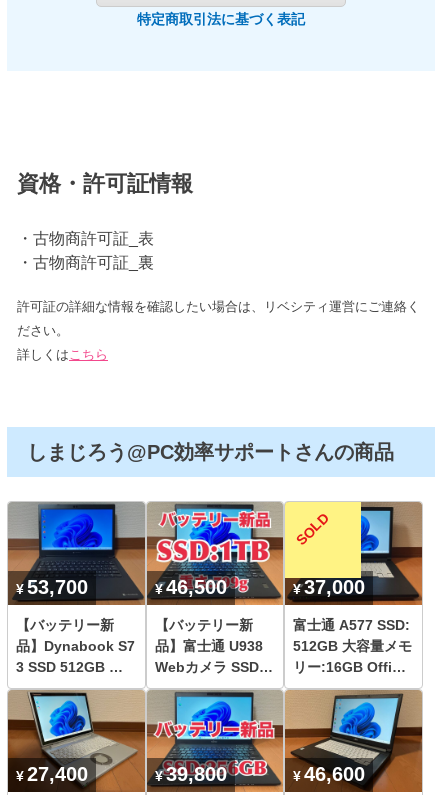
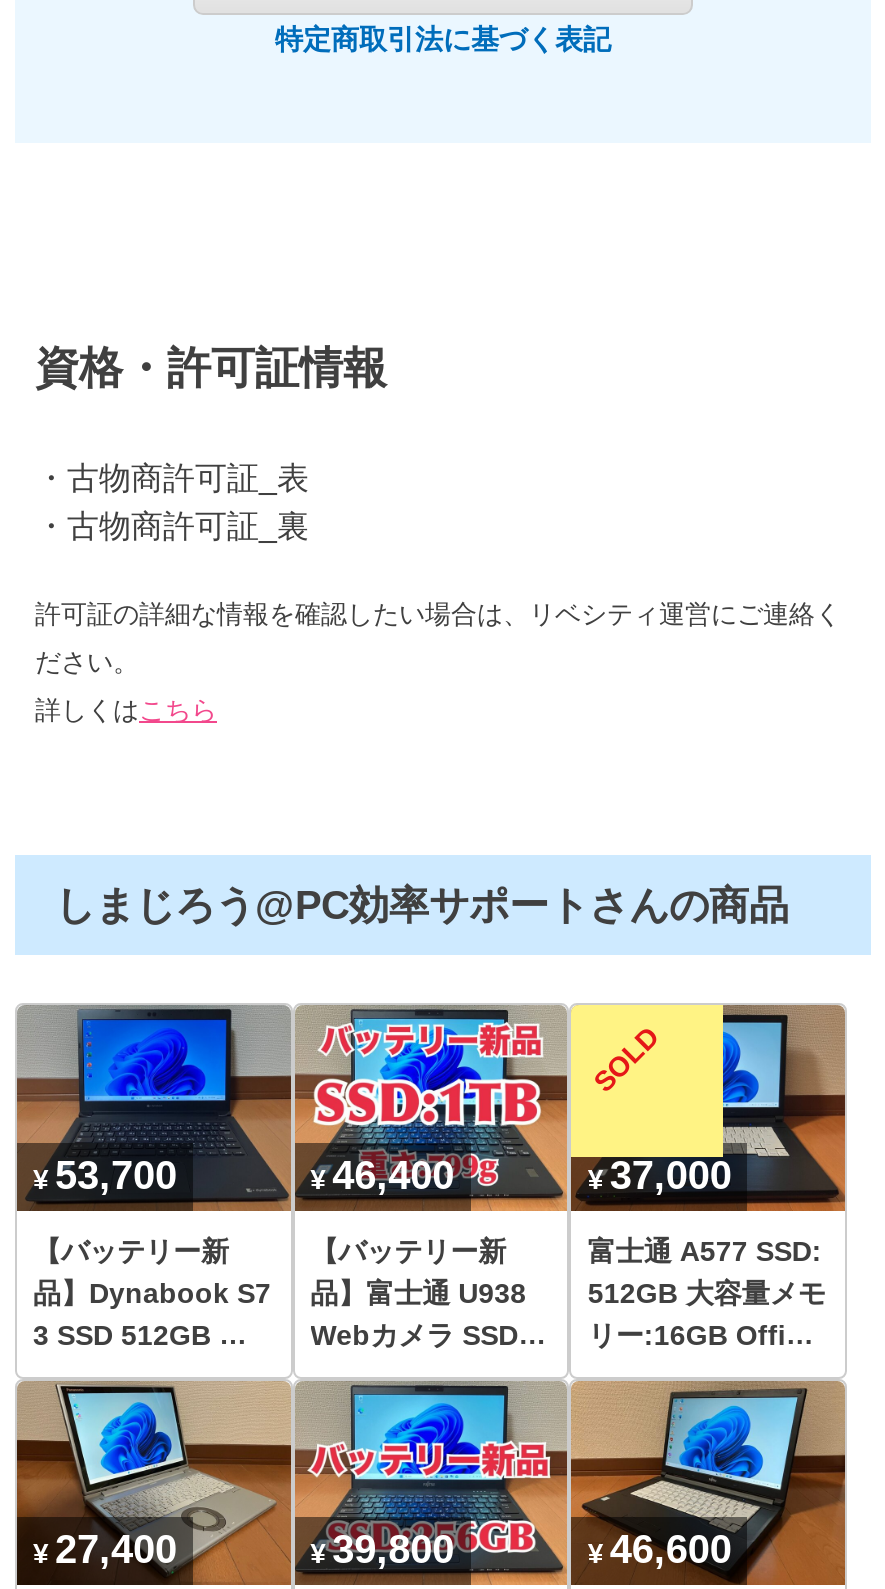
[166,576,227,598] 46,500 -> [332,1152,454,1196] 46,400

